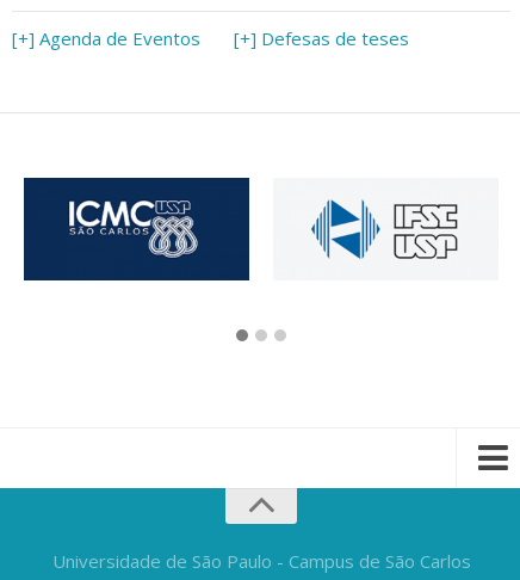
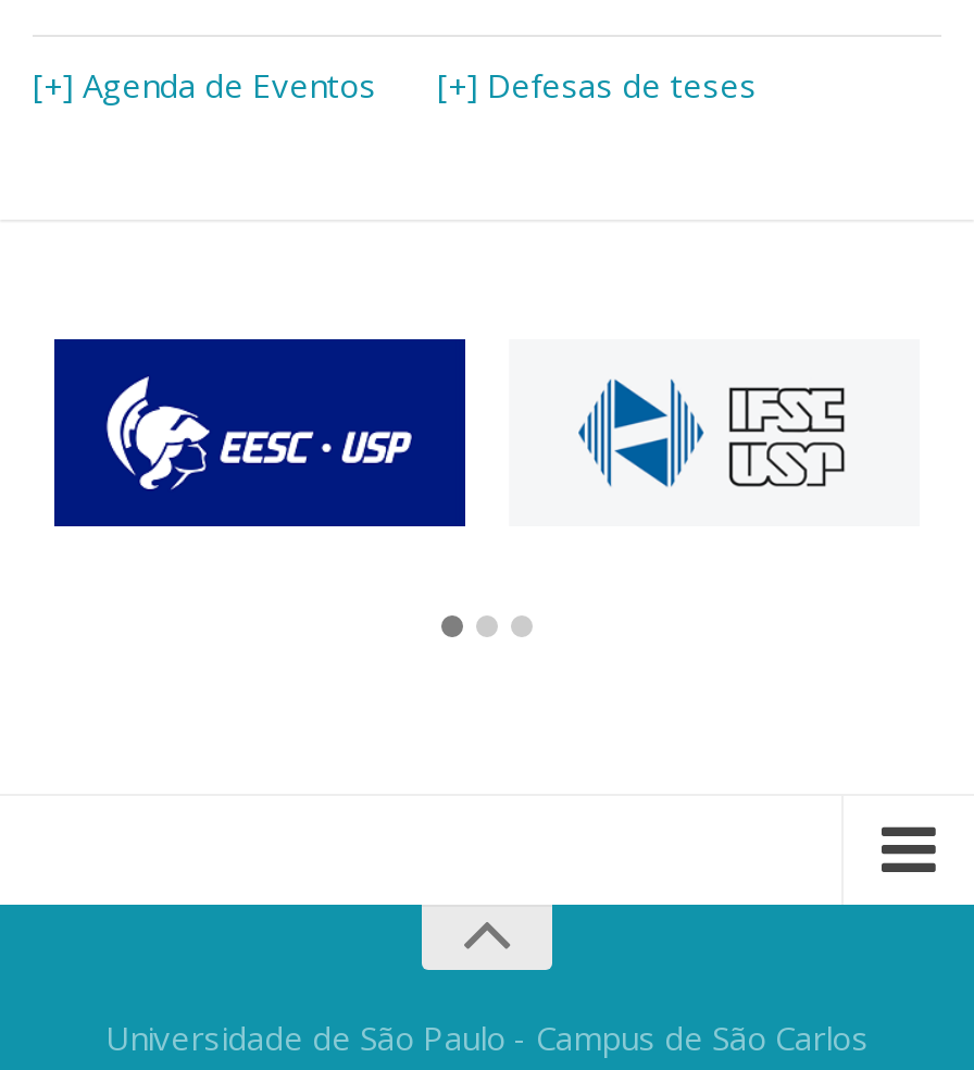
[25,179,248,279] [image] -> [57,341,463,524] [image]

